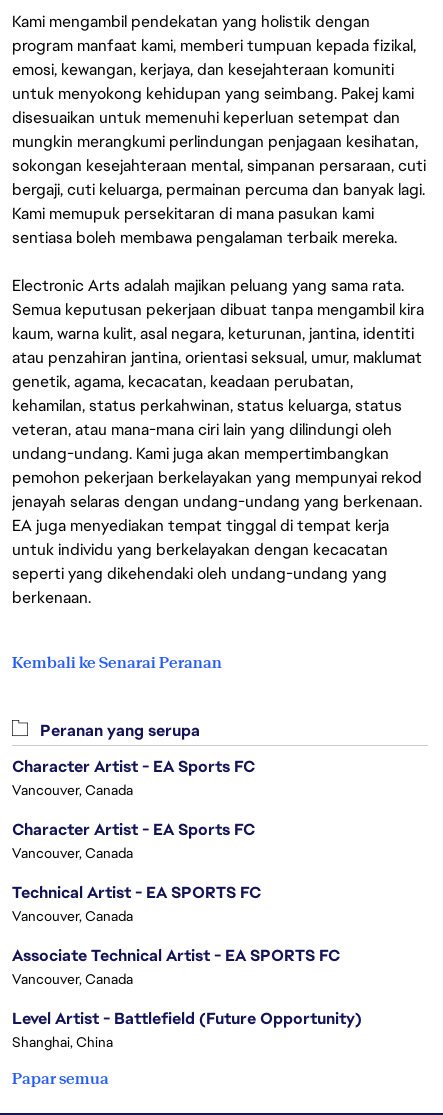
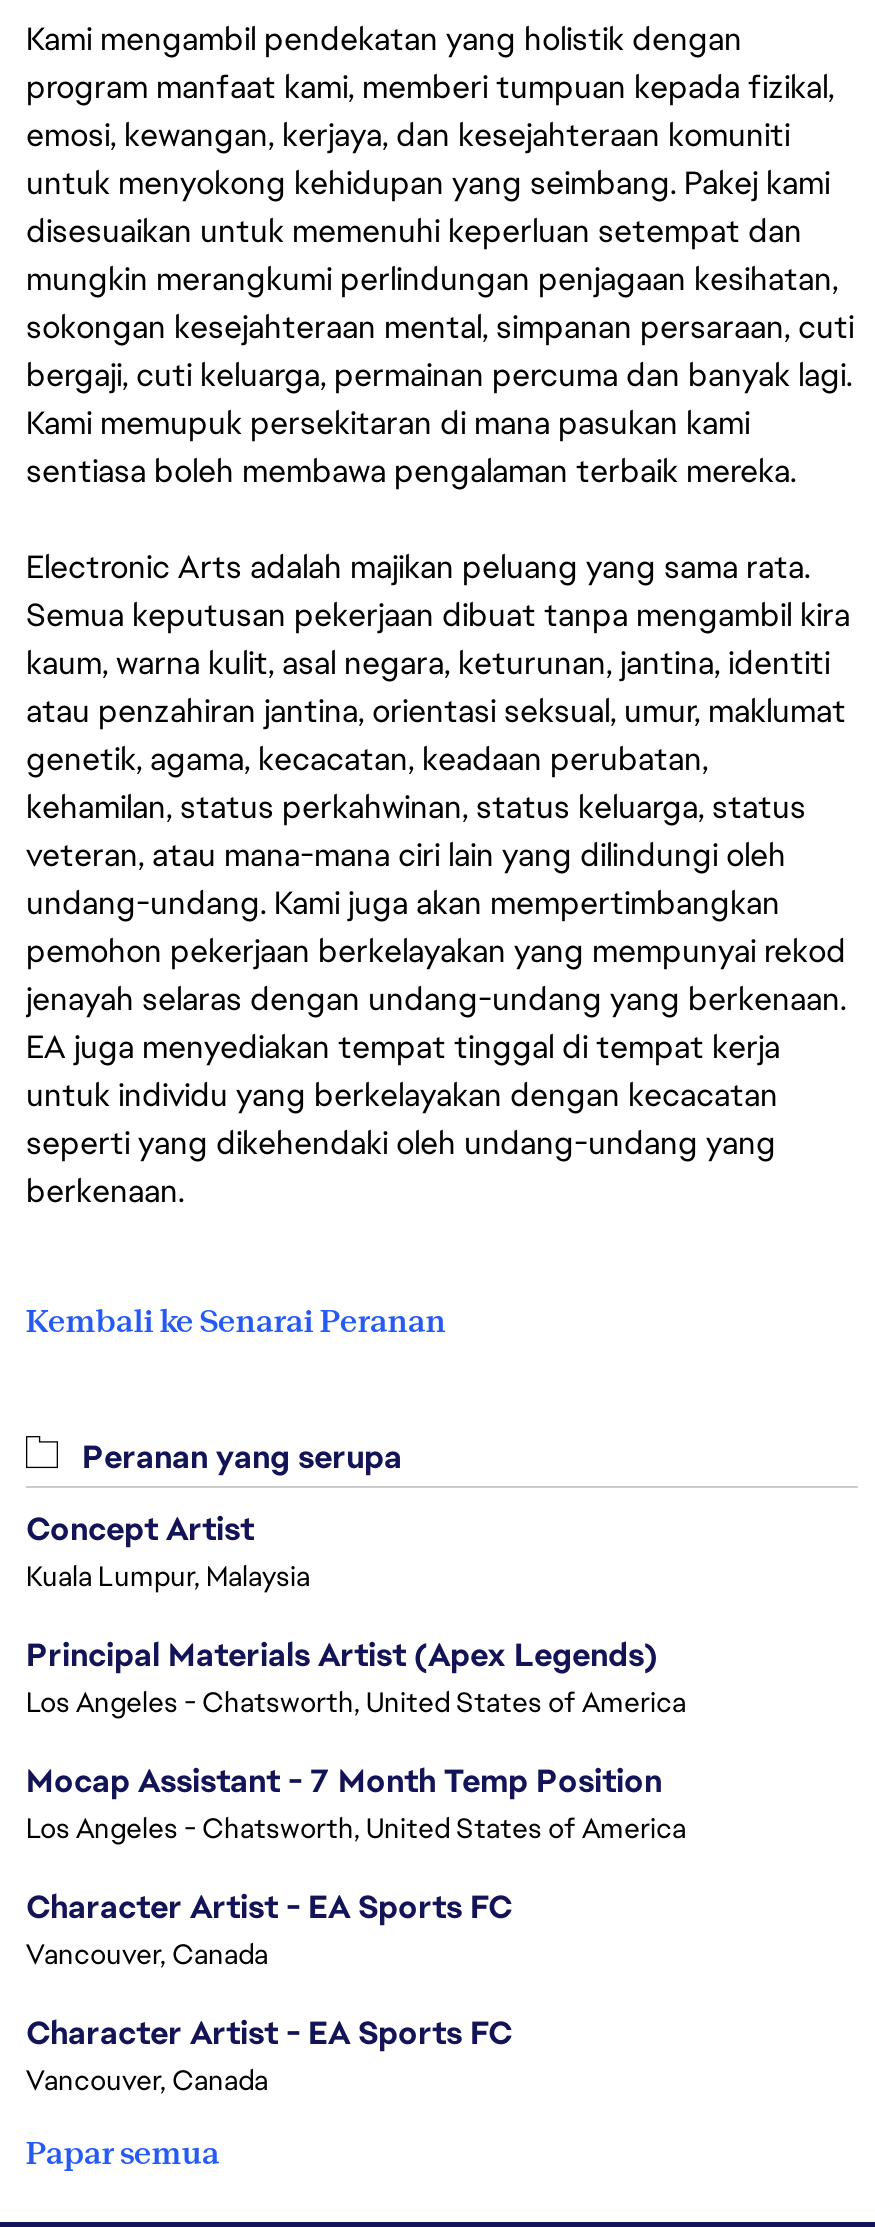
none -> [26,1507,686,1845] Concept Artist | Kuala Lumpur, Malaysia | Principal Materials Artist (Apex Legends) | Los Angeles - Chatsworth, United States of America | Mocap Assistant - 7 Month Temp Position | Los Angeles - Chatsworth, United States of America
moved [12,756,255,862] -> [26,1885,512,2097]: Character Artist - EA Sports FC | Vancouver, Canada | Character Artist - EA Sports FC | Vancouver, Canada
[12,882,362,1051] Technical Artist - EA SPORTS FC | Vancouver, Canada | Associate Technical Artist - EA SPORTS FC | Vancouver, Canada | Level Artist - Battlefield (Future Opportunity) | Shanghai, China -> none

